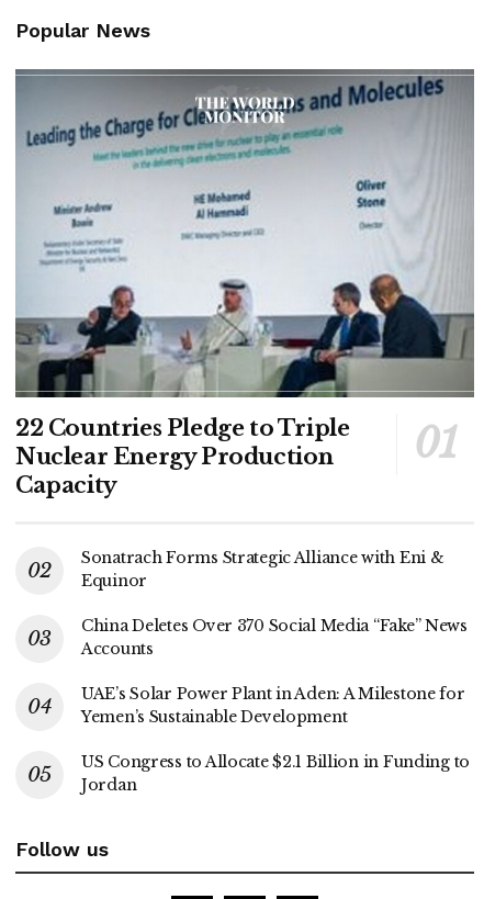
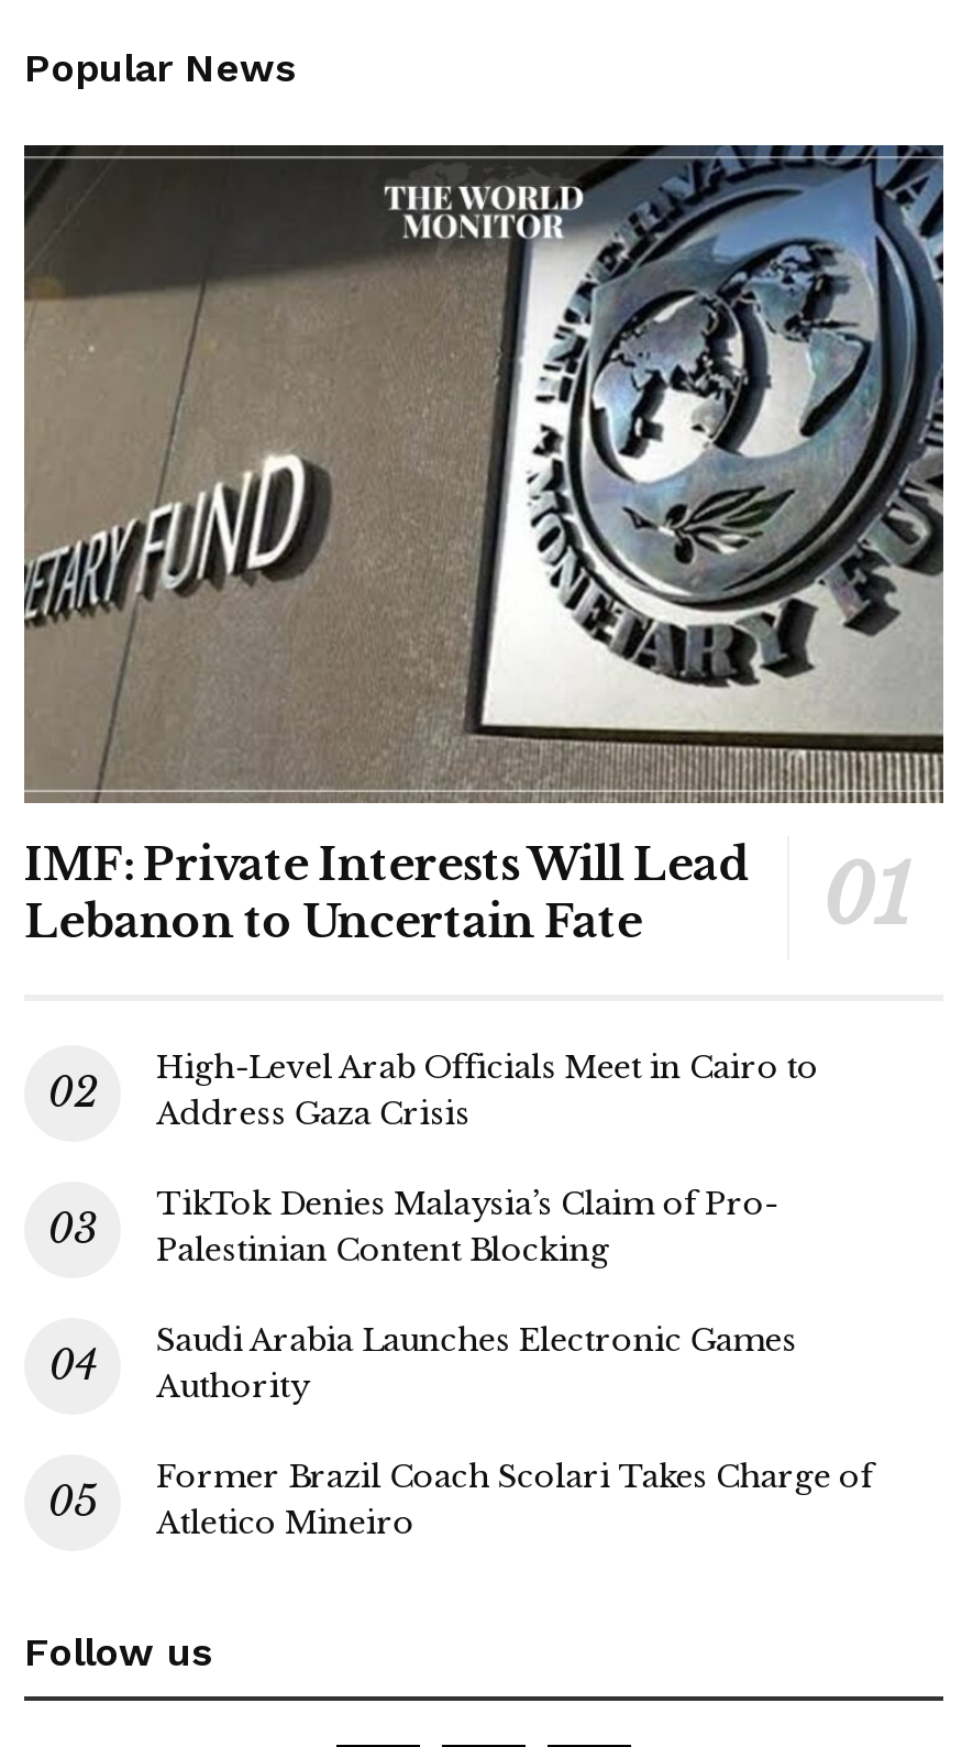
[14,68,474,498] [image] | 22 Countries Pledge to Triple | Nuclear Energy Production | Capacity -> [24,143,943,948] [image] | IMF: Private Interests Will Lead | Lebanon to Uncertain Fate
[81,547,444,590] Sonatrach Forms Strategic Alliance with Eni & | Equinor -> [156,1047,818,1132] High-Level Arab Officials Meet in Cairo to | Address Gaza Crisis
[81,615,467,658] China Deletes Over 370 Social Media “Fake” News | Accounts -> [156,1183,777,1269] TikTok Denies Malaysia’s Claim of Pro- | Palestinian Content Blocking
[81,684,465,726] UAE’s Solar Power Plant in Aden: A Milestone for | Yemen’s Sustainable Development -> [156,1319,797,1405] Saudi Arabia Launches Electronic Games | Authority
[81,752,470,794] US Congress to Allocate $2.1 Billion in Funding to | Jordan -> [156,1456,873,1542] Former Brazil Coach Scolari Takes Charge of | Atletico Mineiro

